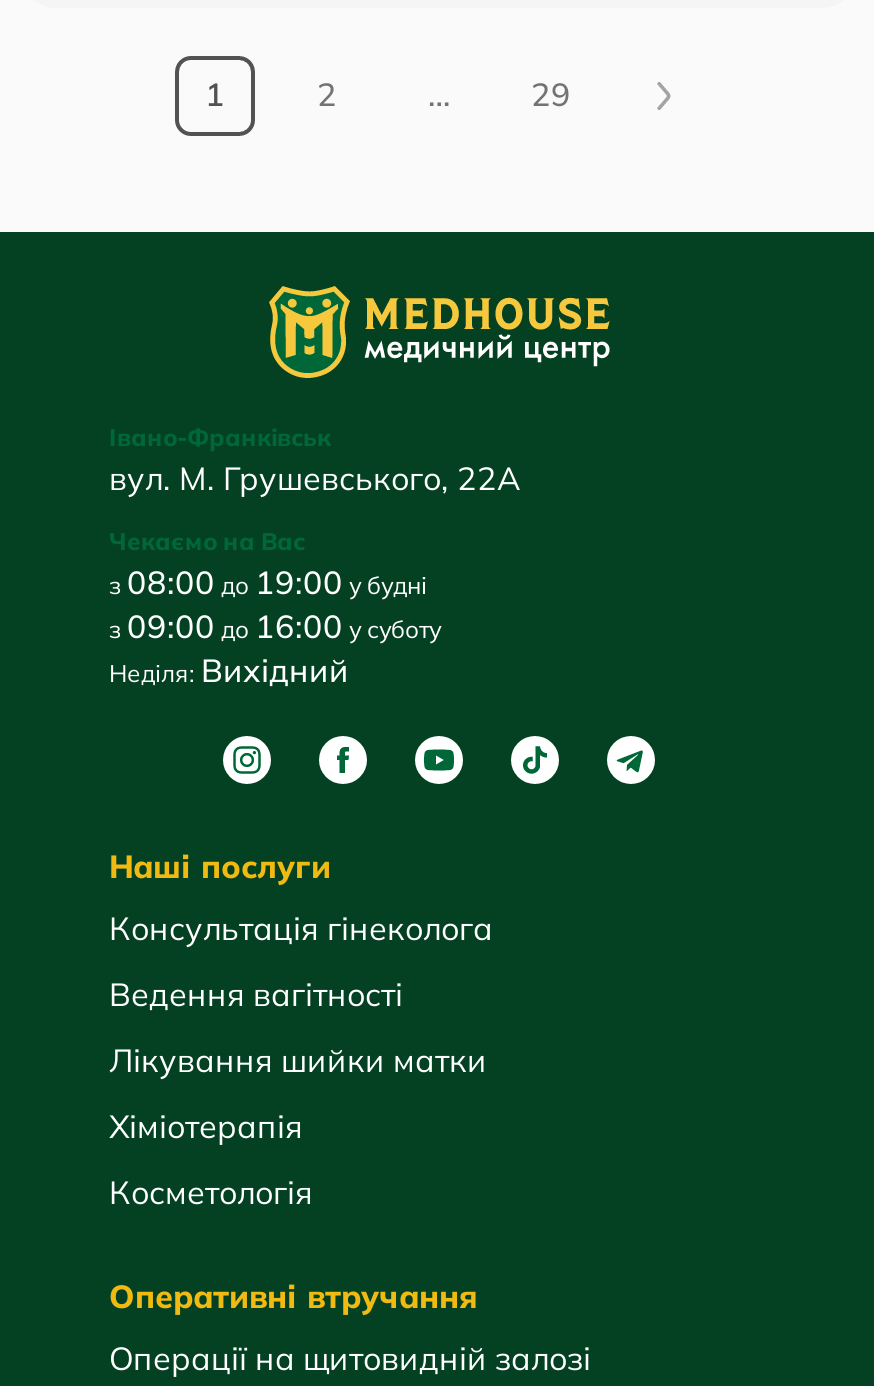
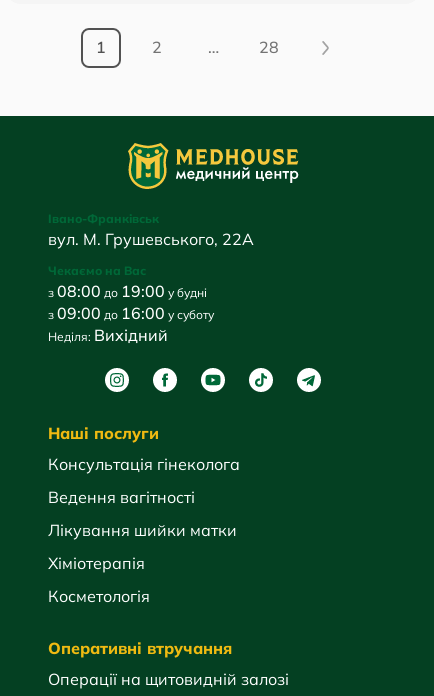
[531,74,571,114] 29 -> [259,37,279,57] 28

